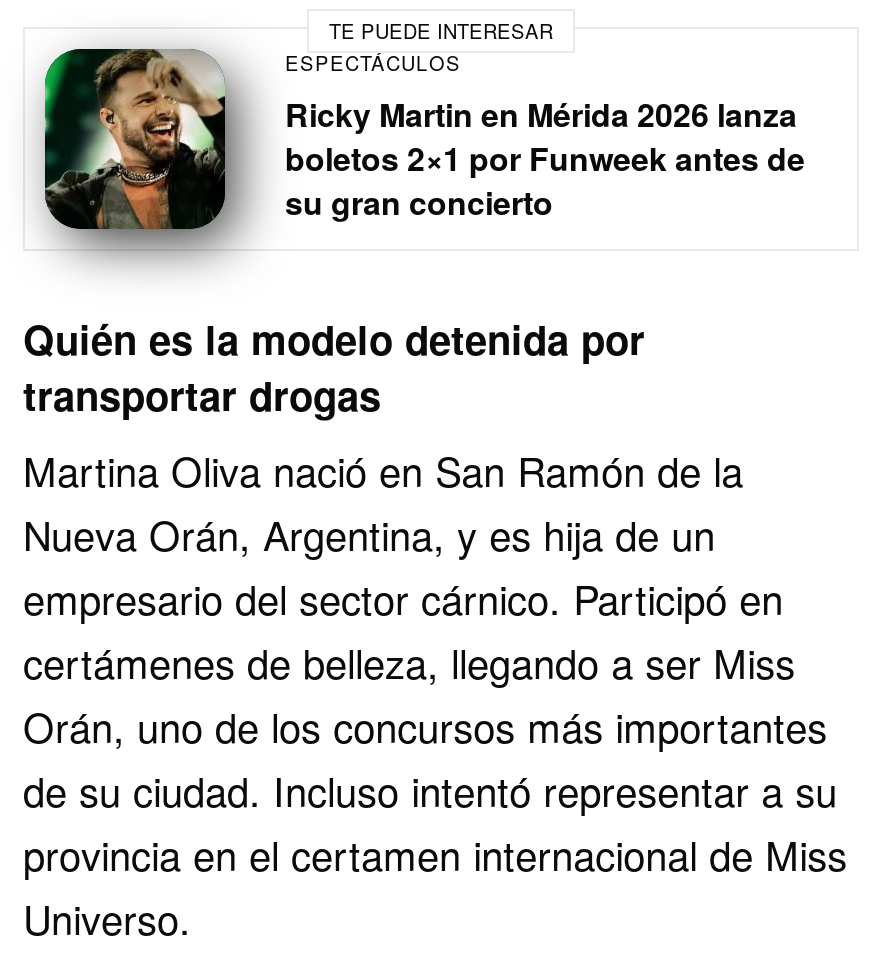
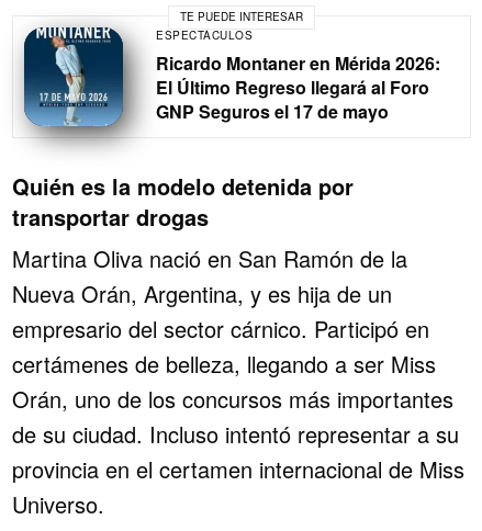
[43,47,805,231] [image] | Ricky Martin en Mérida 2026 lanza | boletos 2×1 por Funweek antes de | su gran concierto -> [23,26,440,127] [image] | Ricardo Montaner en Mérida 2026: | El Último Regreso llegará al Foro | GNP Seguros el 17 de mayo

